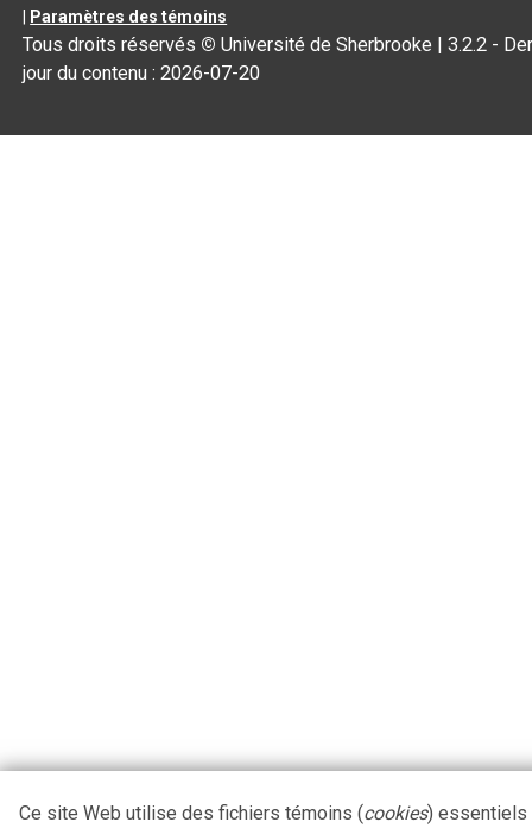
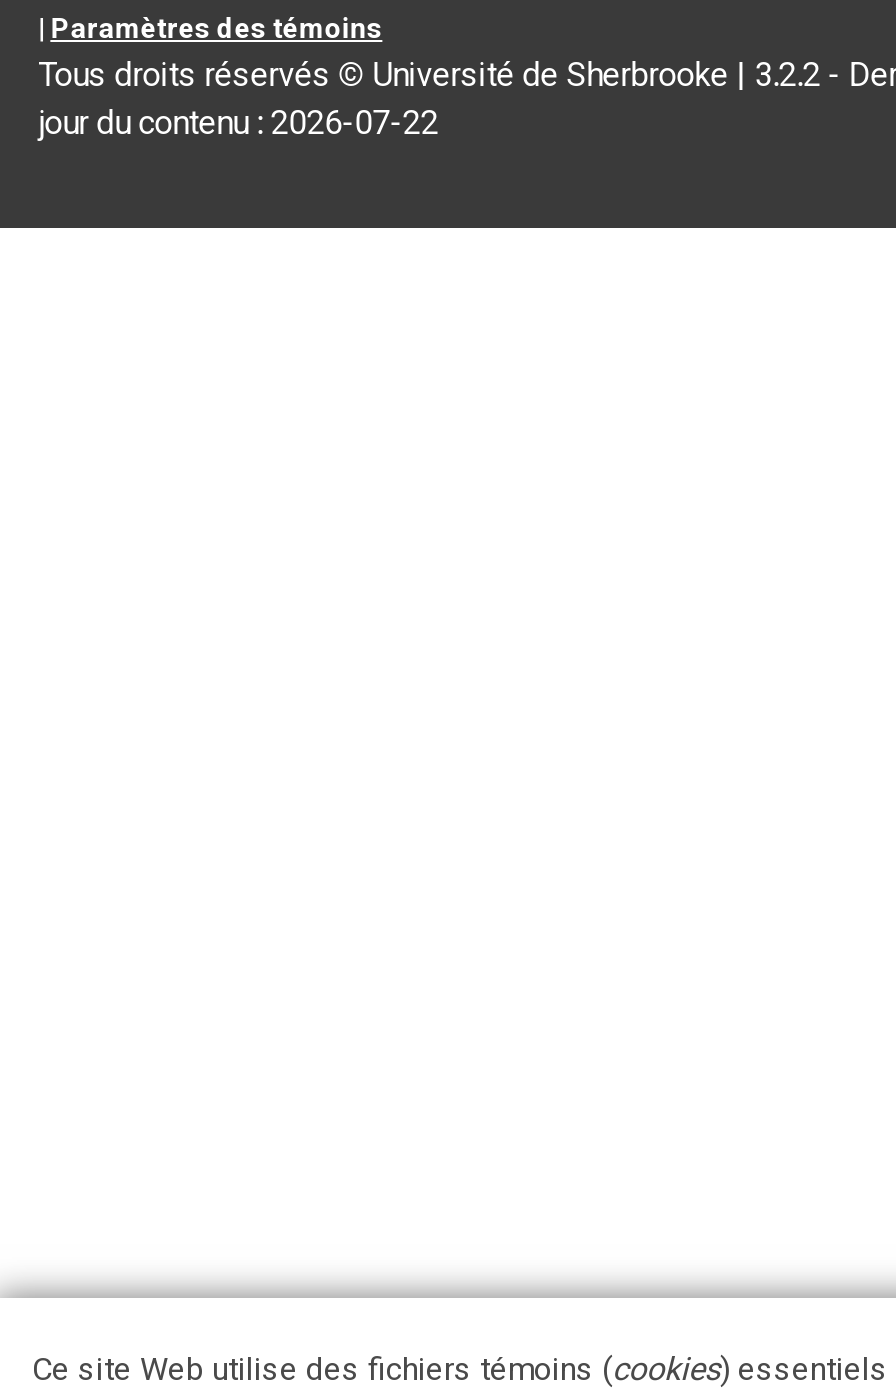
[23,62,260,85] jour du contenu : 2026-07-20 -> [38,105,438,143] jour du contenu : 2026-07-22

